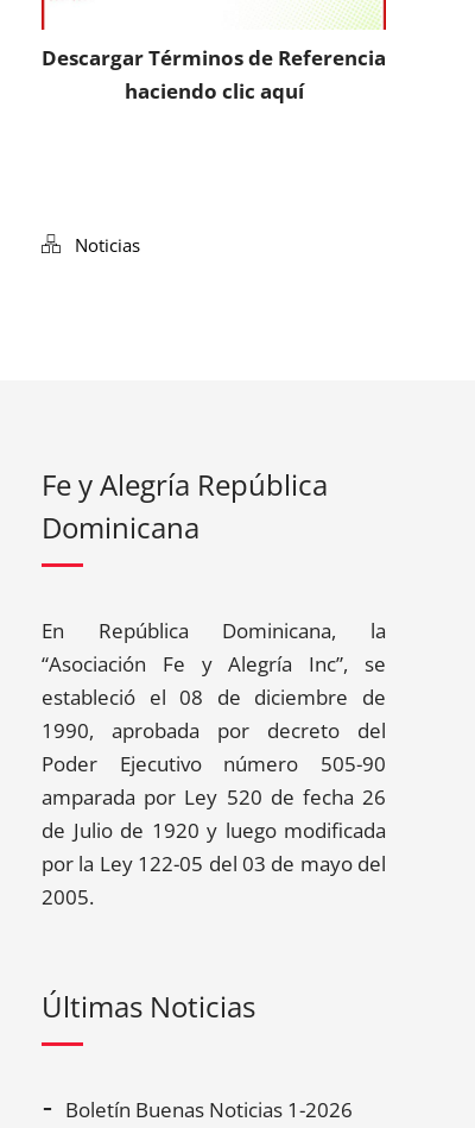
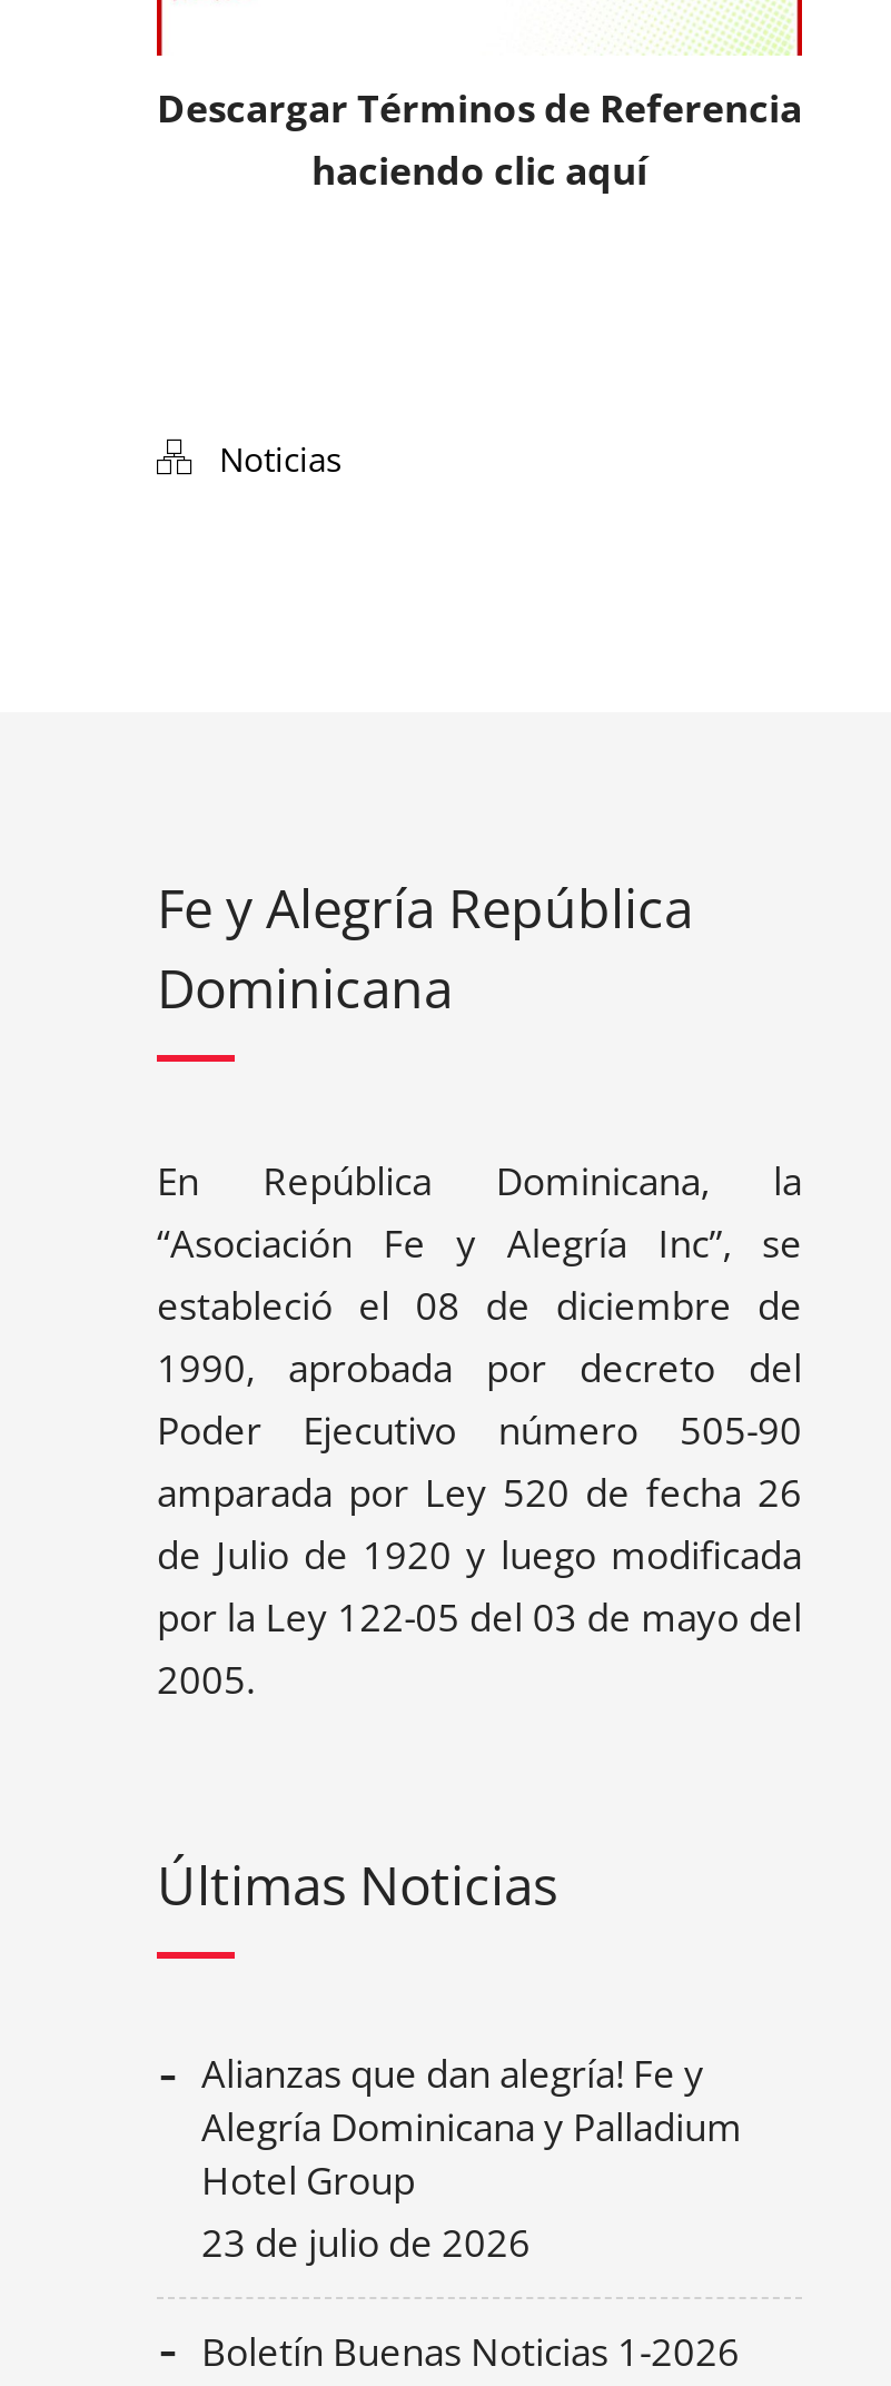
none -> [201,2048,742,2268] Alianzas que dan alegría! Fe y | Alegría Dominicana y Palladium | Hotel Group | 23 de julio de 2026

